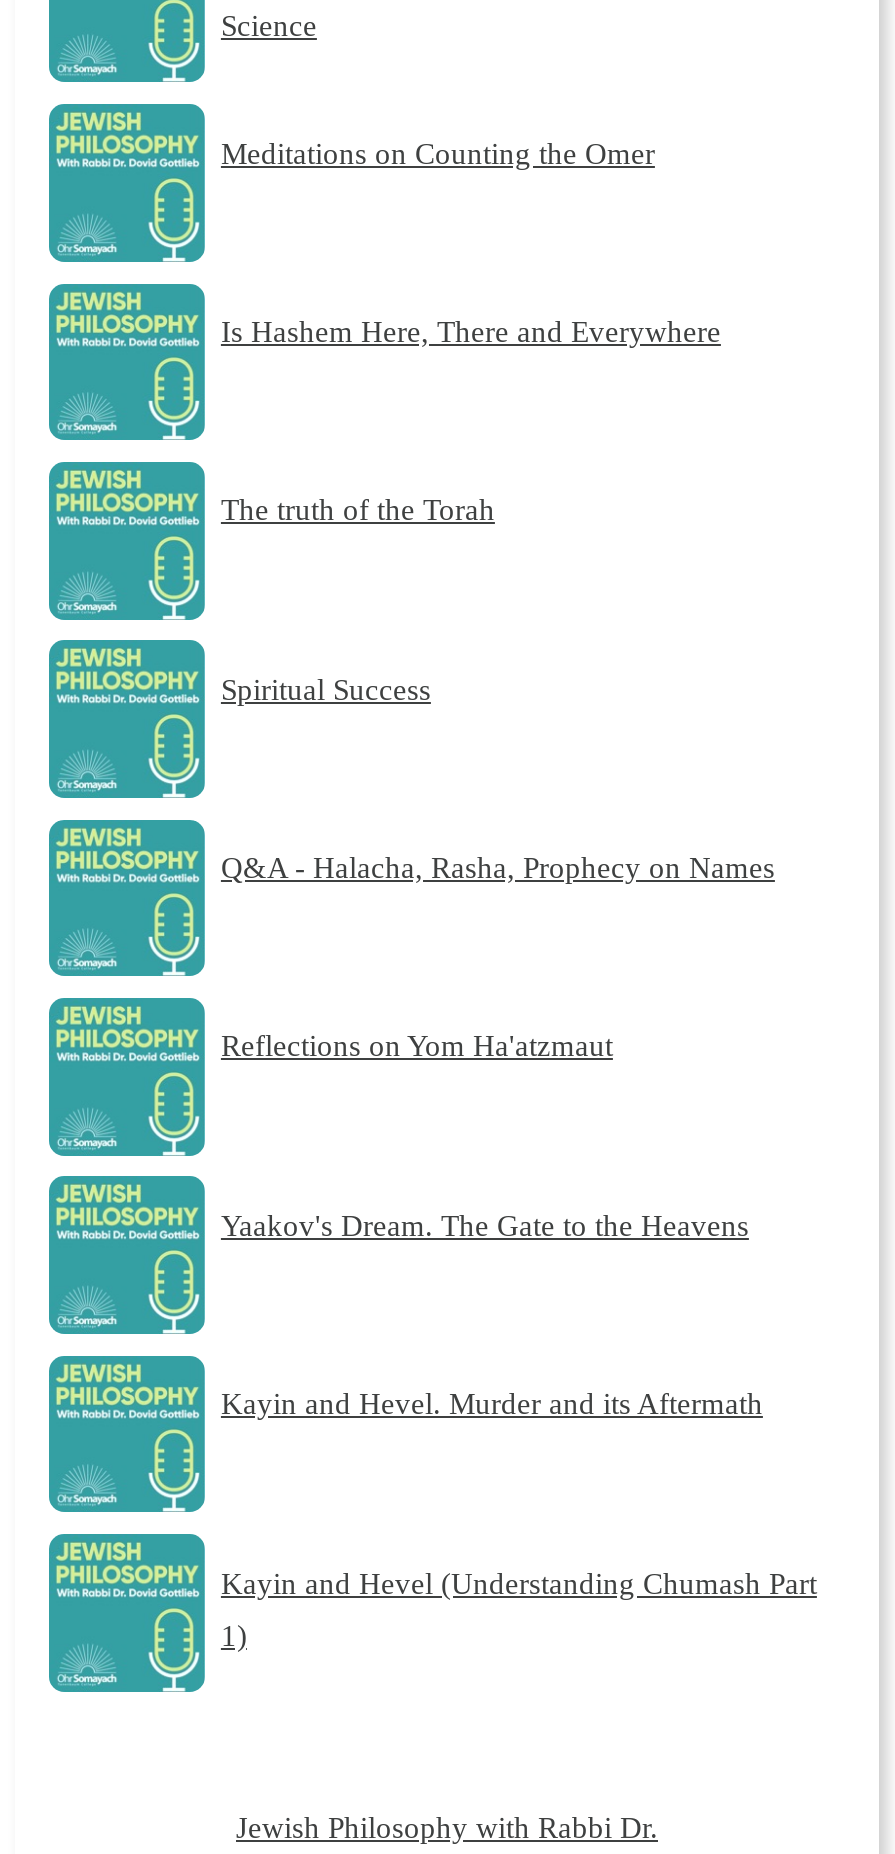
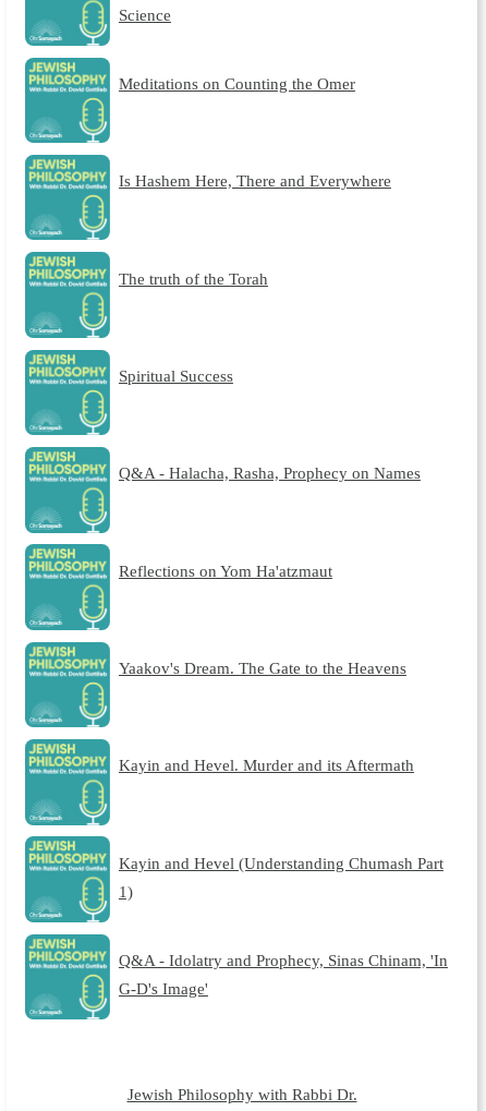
none -> [119,951,448,998] Q&A - Idolatry and Prophecy, Sinas Chinam, 'In | G-D's Image'

